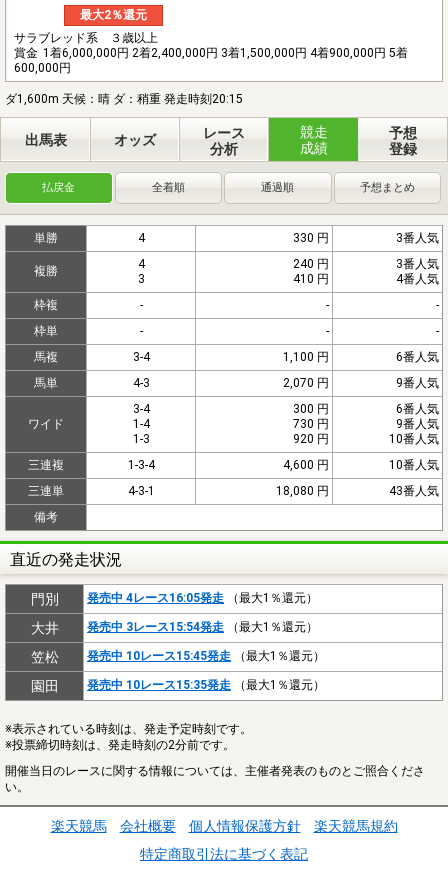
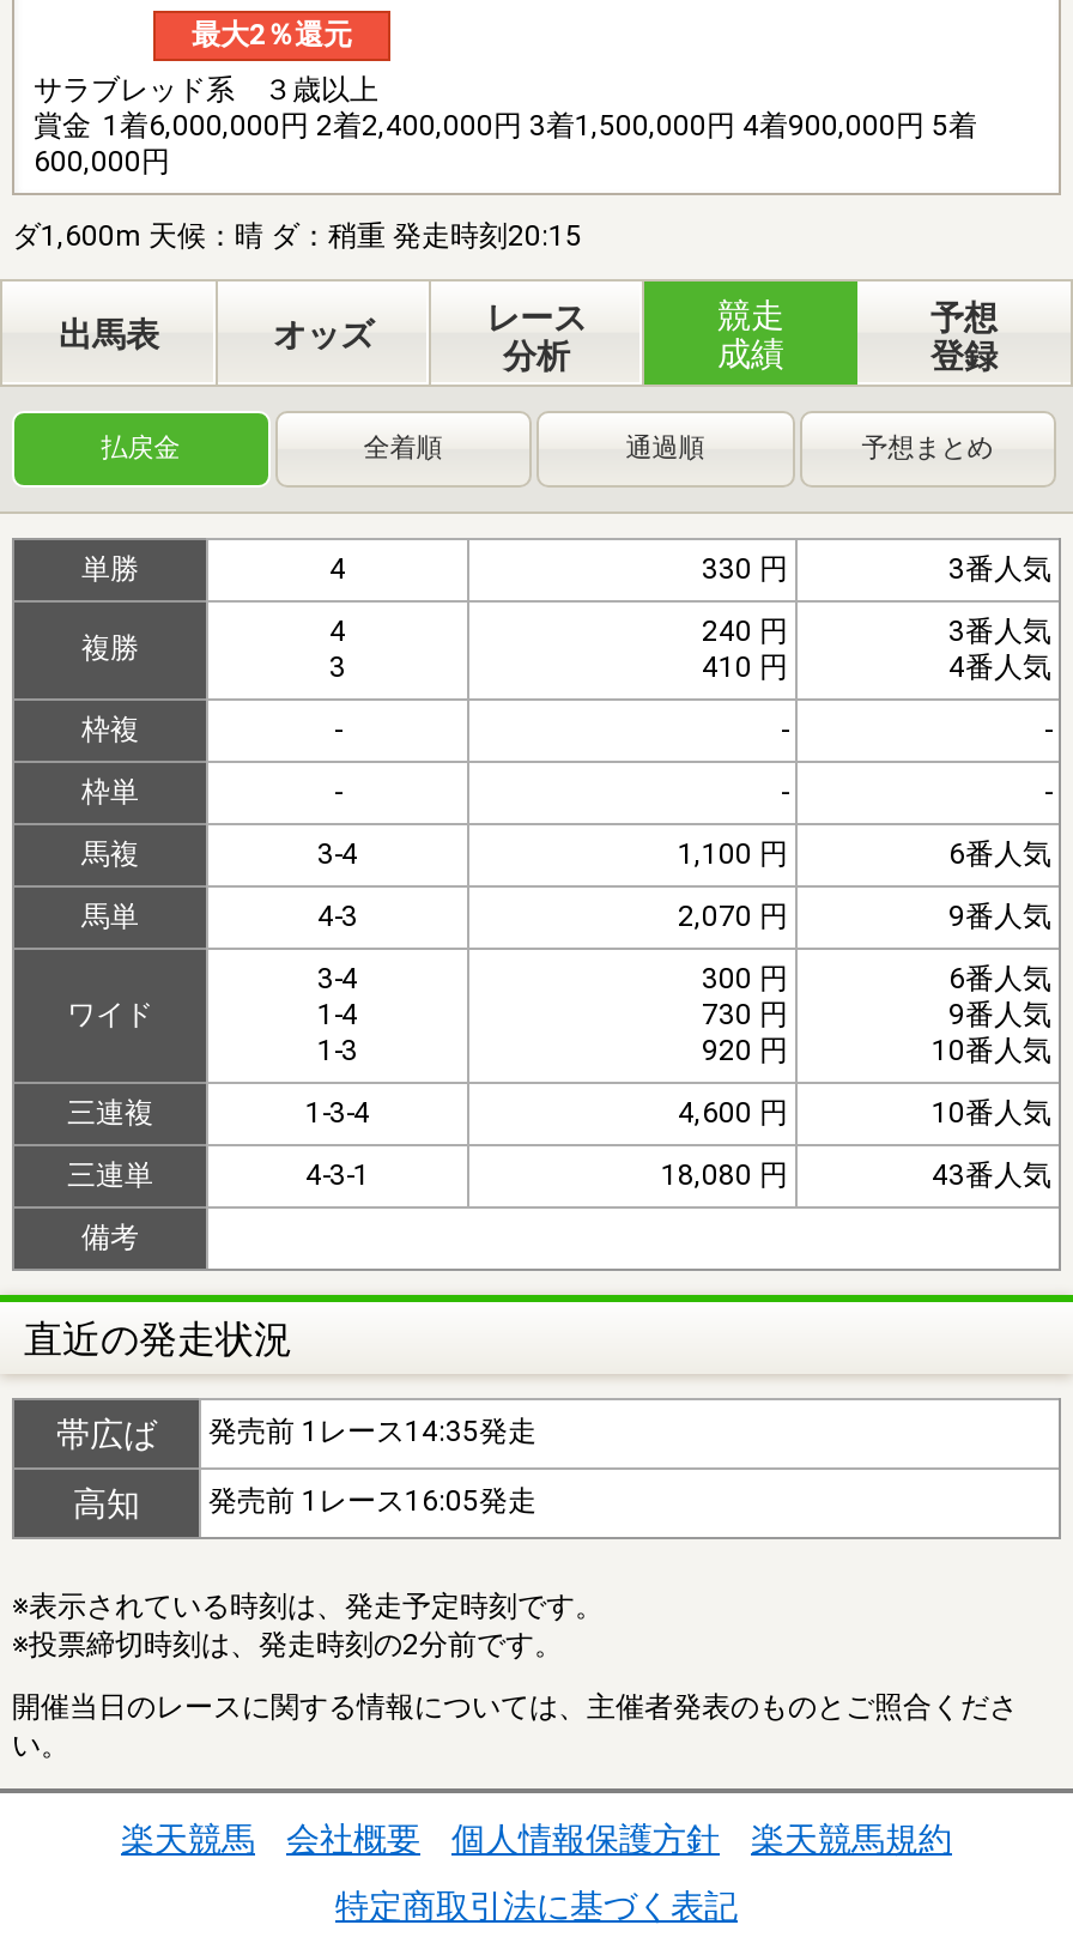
[30,591,325,694] 門別 | 発売中 4レース16:05発走（最大1％還元） | 大井 | 発売中 3レース15:54発走（最大1％還元） | 笠松 | 発売中 10レース15:45発走（最大1％還元） | 園田 | 発売中 10レース15:35発走（最大1％還元） -> [56,1414,536,1522] 帯広ば | 発売前 1レース14:35発走 | 高知 | 発売前 1レース16:05発走

